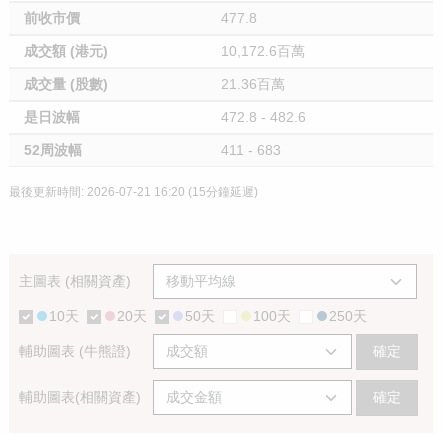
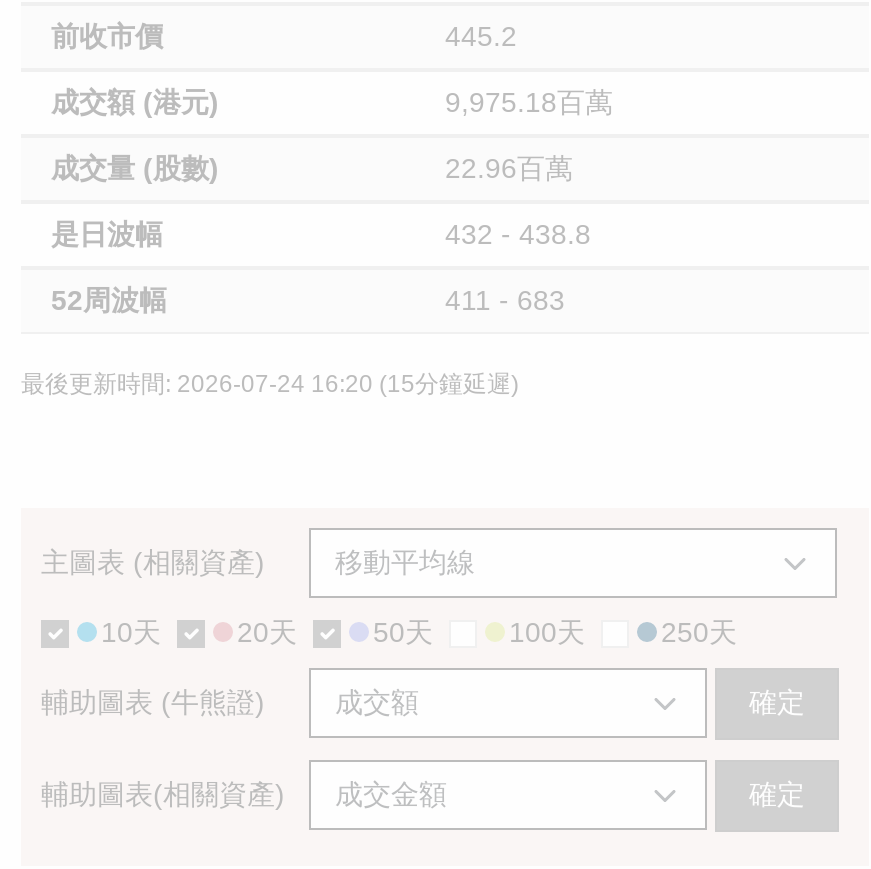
[221,10,257,26] 477.8 -> [445,20,517,52] 445.2
[221,43,305,59] 10,172.6百萬 -> [445,86,613,118] 9,975.18百萬
[221,76,285,92] 21.36百萬 -> [445,152,573,184] 22.96百萬
[221,109,306,125] 472.8 - 482.6 -> [445,218,591,250] 432 - 438.8
[9,185,258,199] 最後更新時間: 2026-07-21 16:20 (15分鐘延遲) -> [21,370,519,398] 最後更新時間: 2026-07-24 16:20 (15分鐘延遲)

